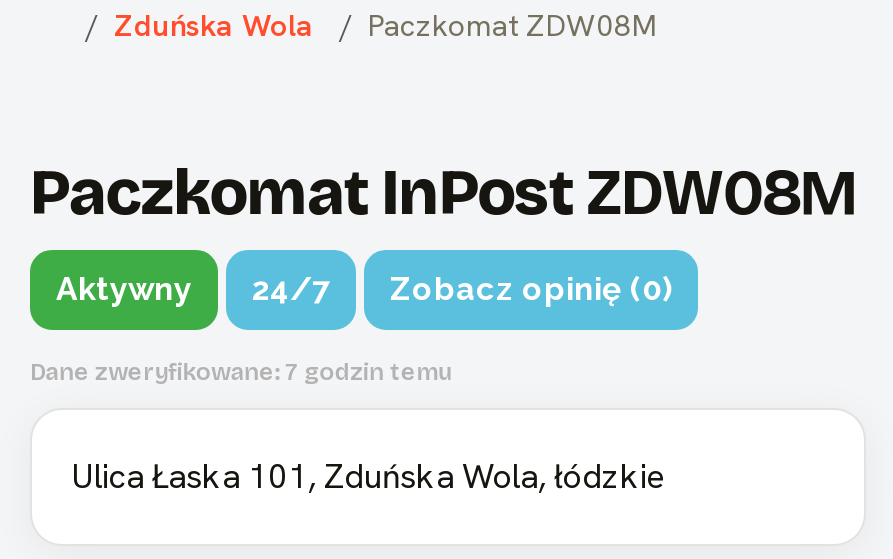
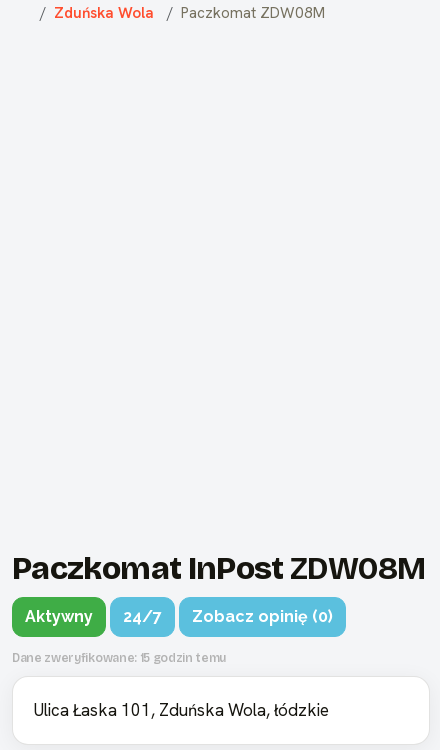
[30,358,451,386] Dane zweryfikowane: 7 godzin temu -> [12,651,226,665] Dane zweryfikowane: 15 godzin temu

